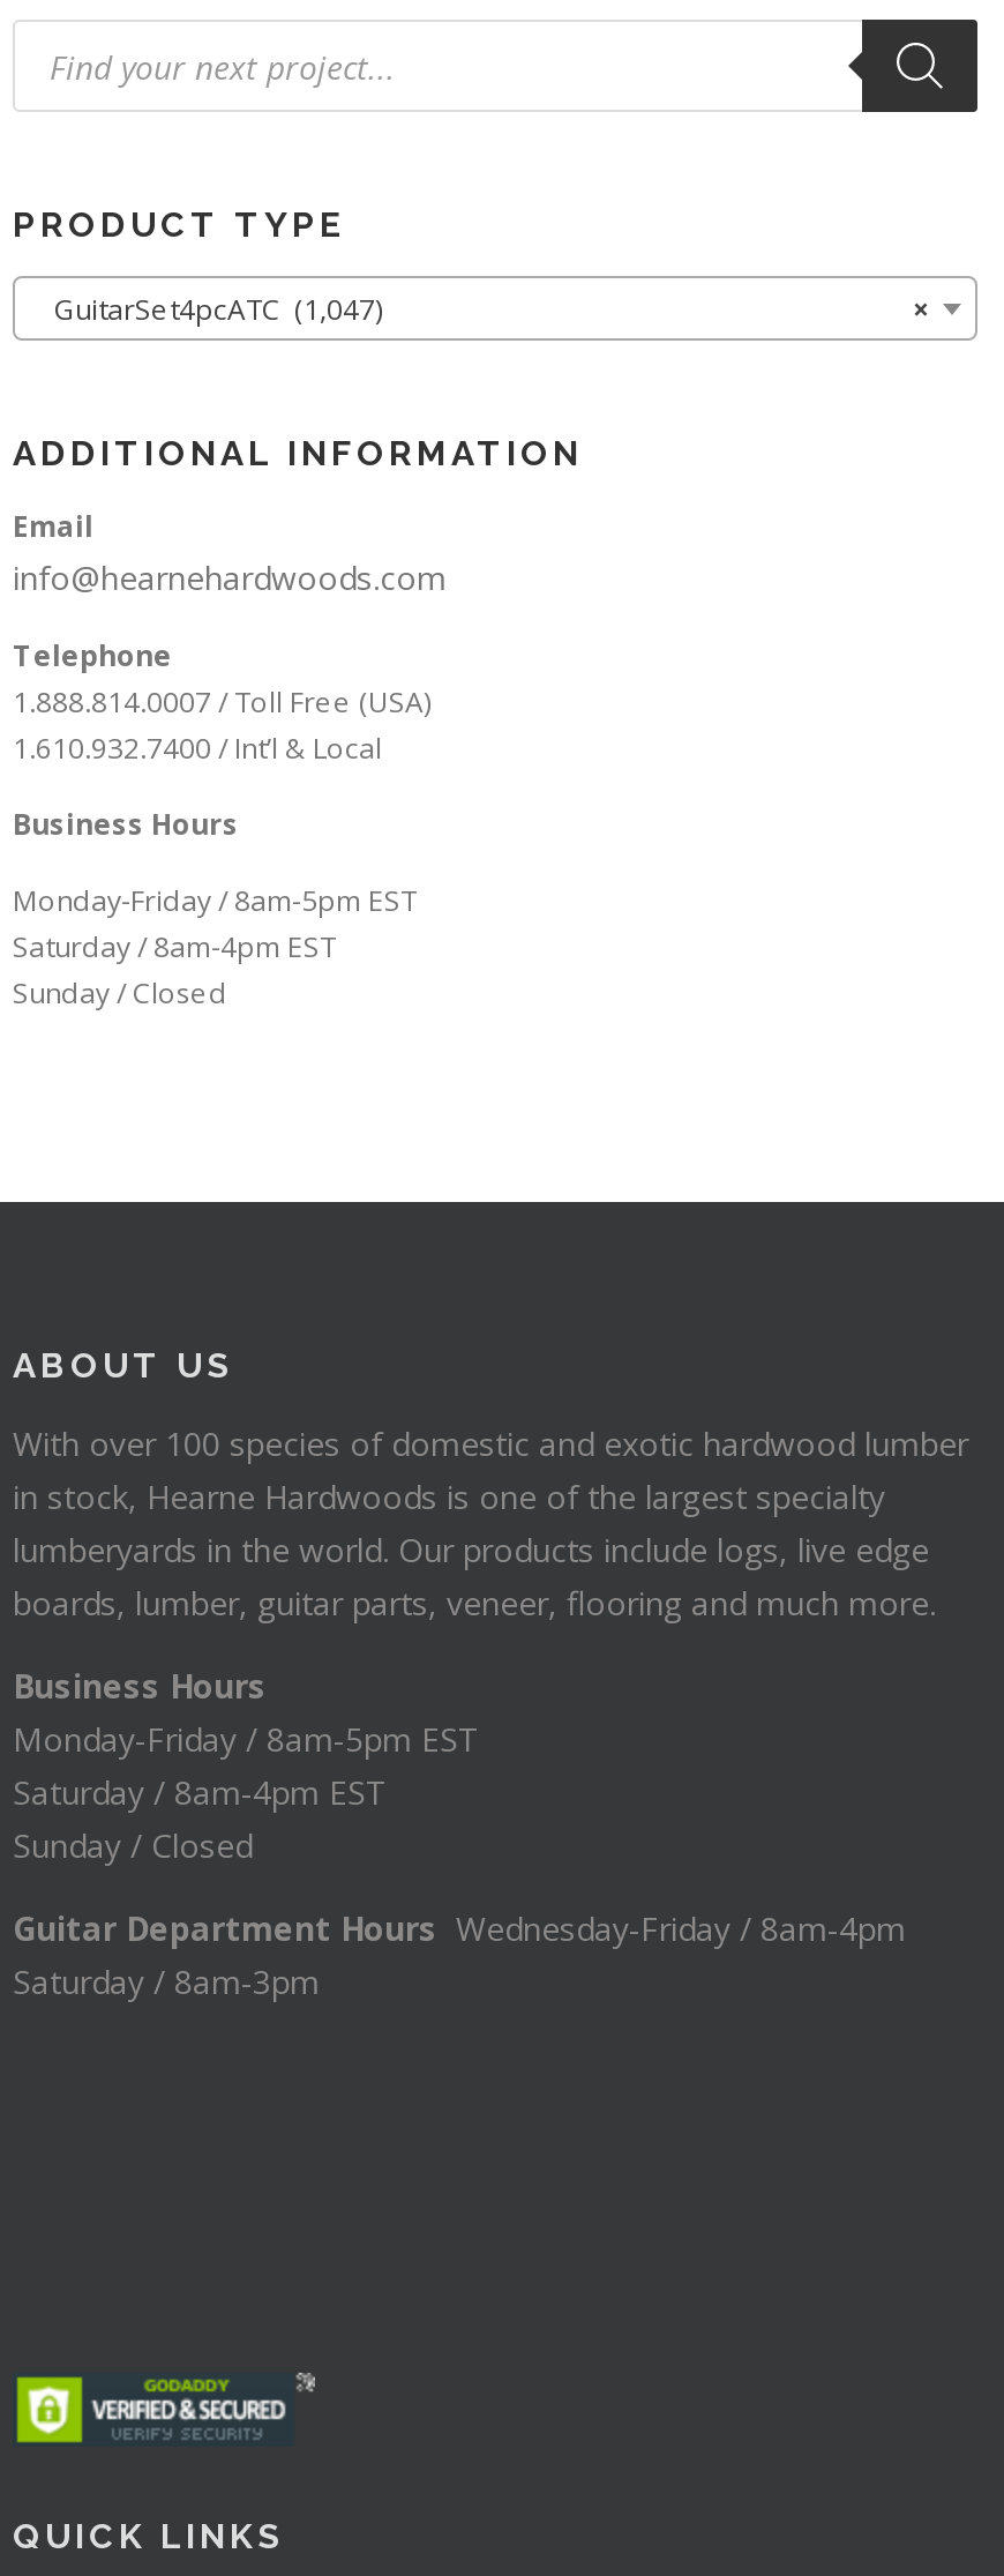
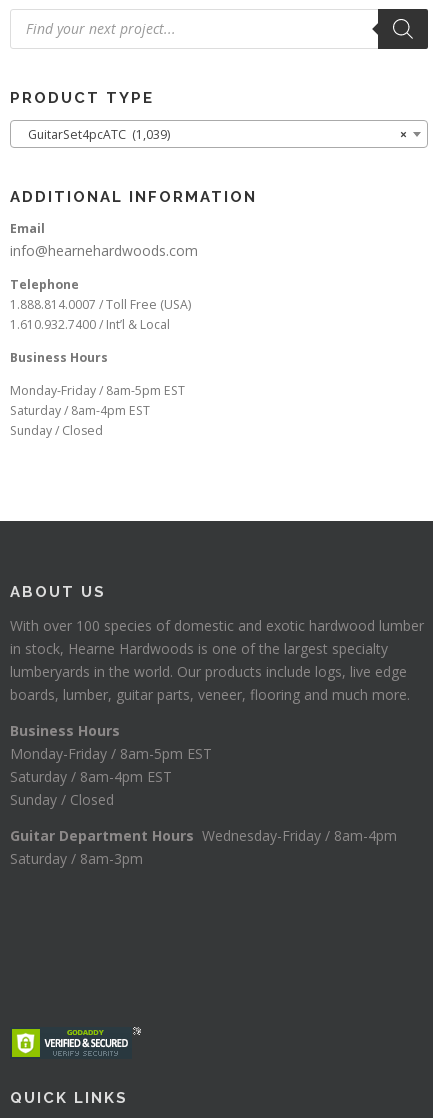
[33,290,382,329] GuitarSet4pcATC (1,047) -> [19,126,170,143] GuitarSet4pcATC (1,039)

